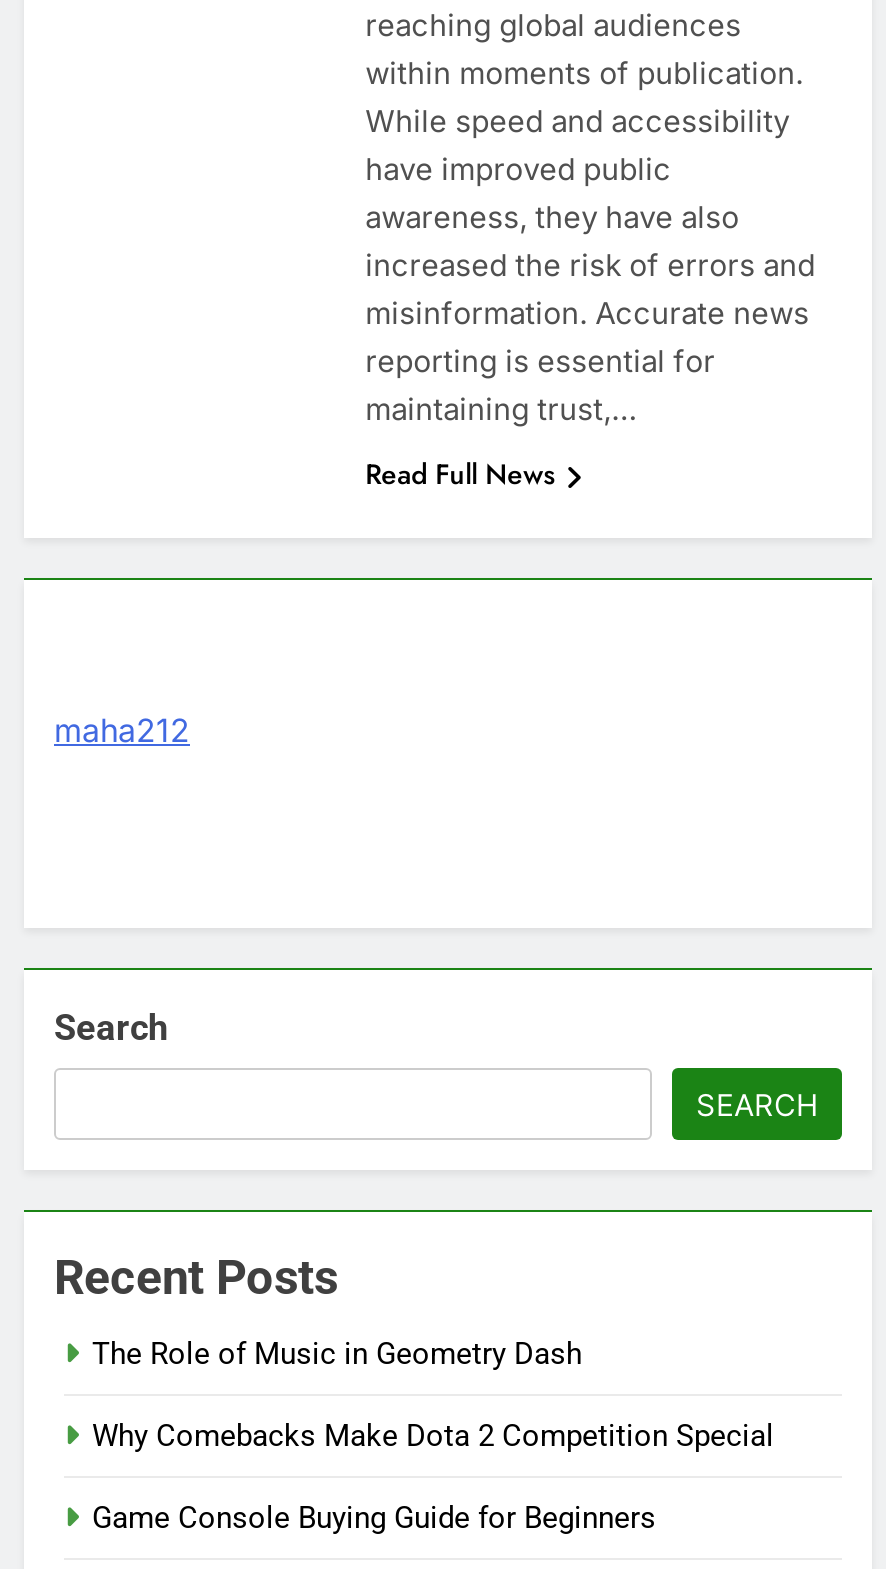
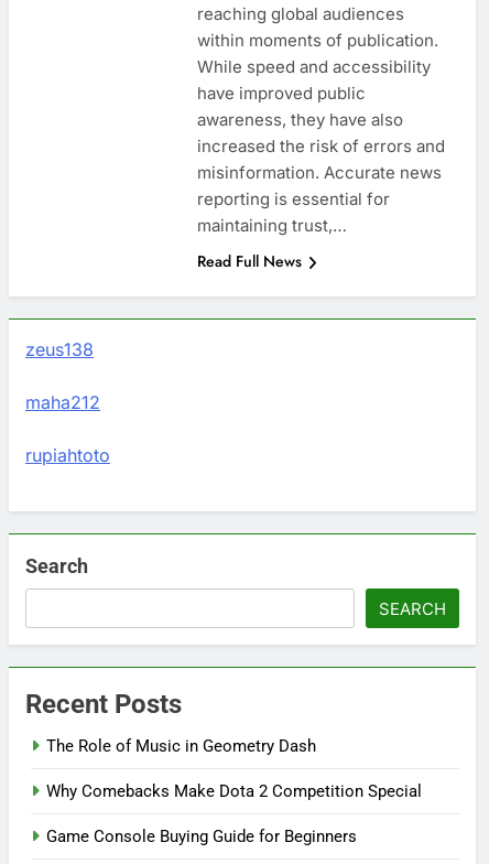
none -> [25,338,94,360] zeus138
none -> [25,444,110,466] rupiahtoto

